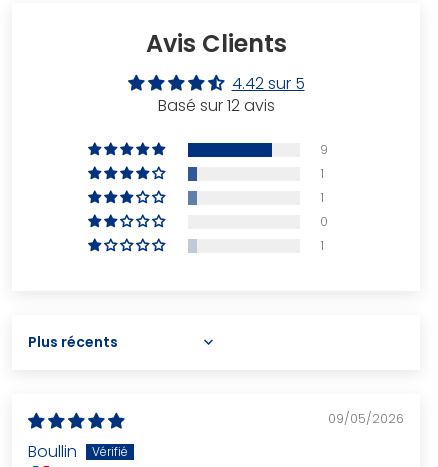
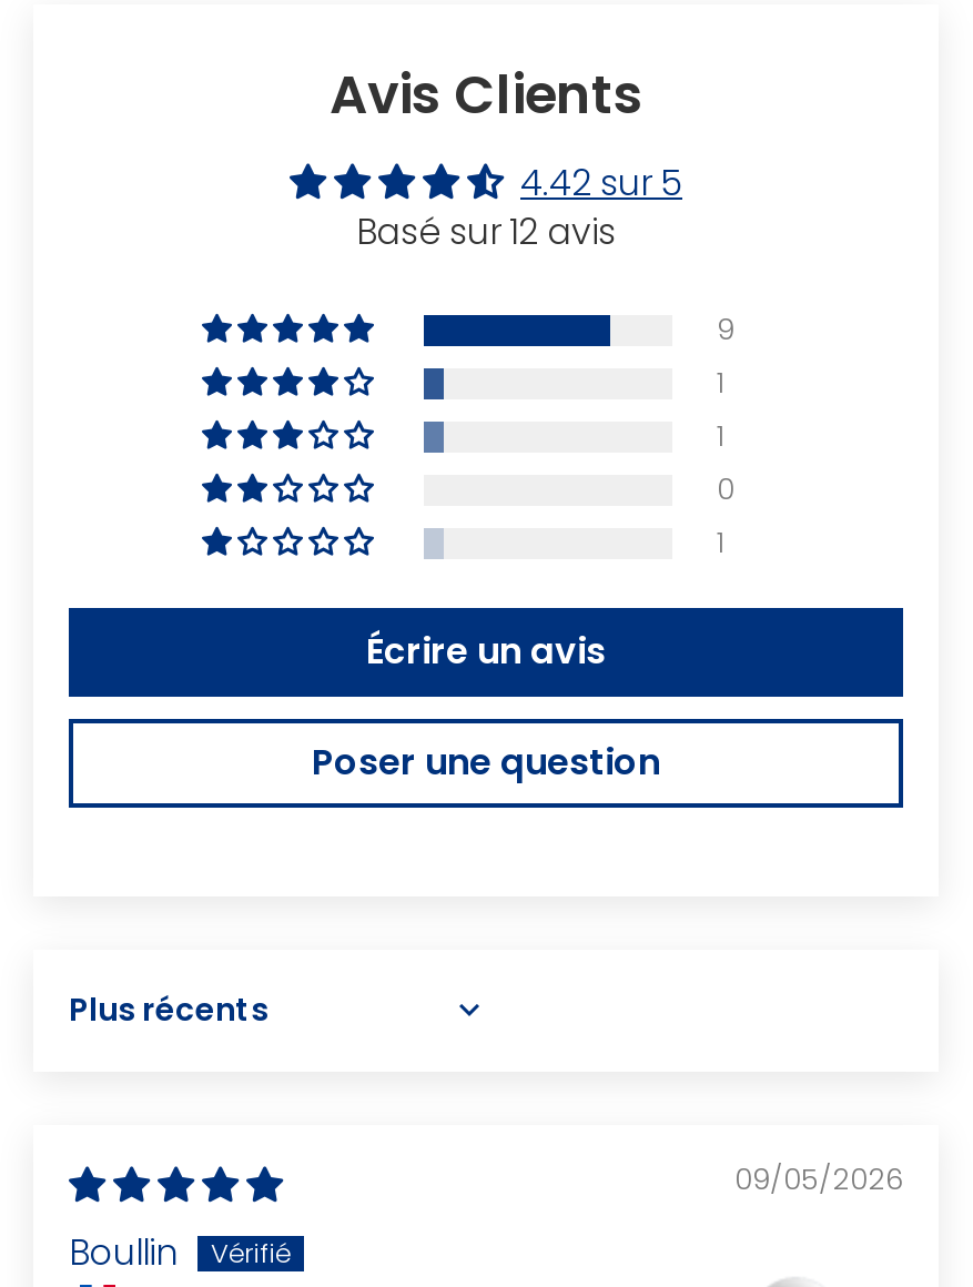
none -> [312,625,660,787] Écrire un avis | Poser une question

